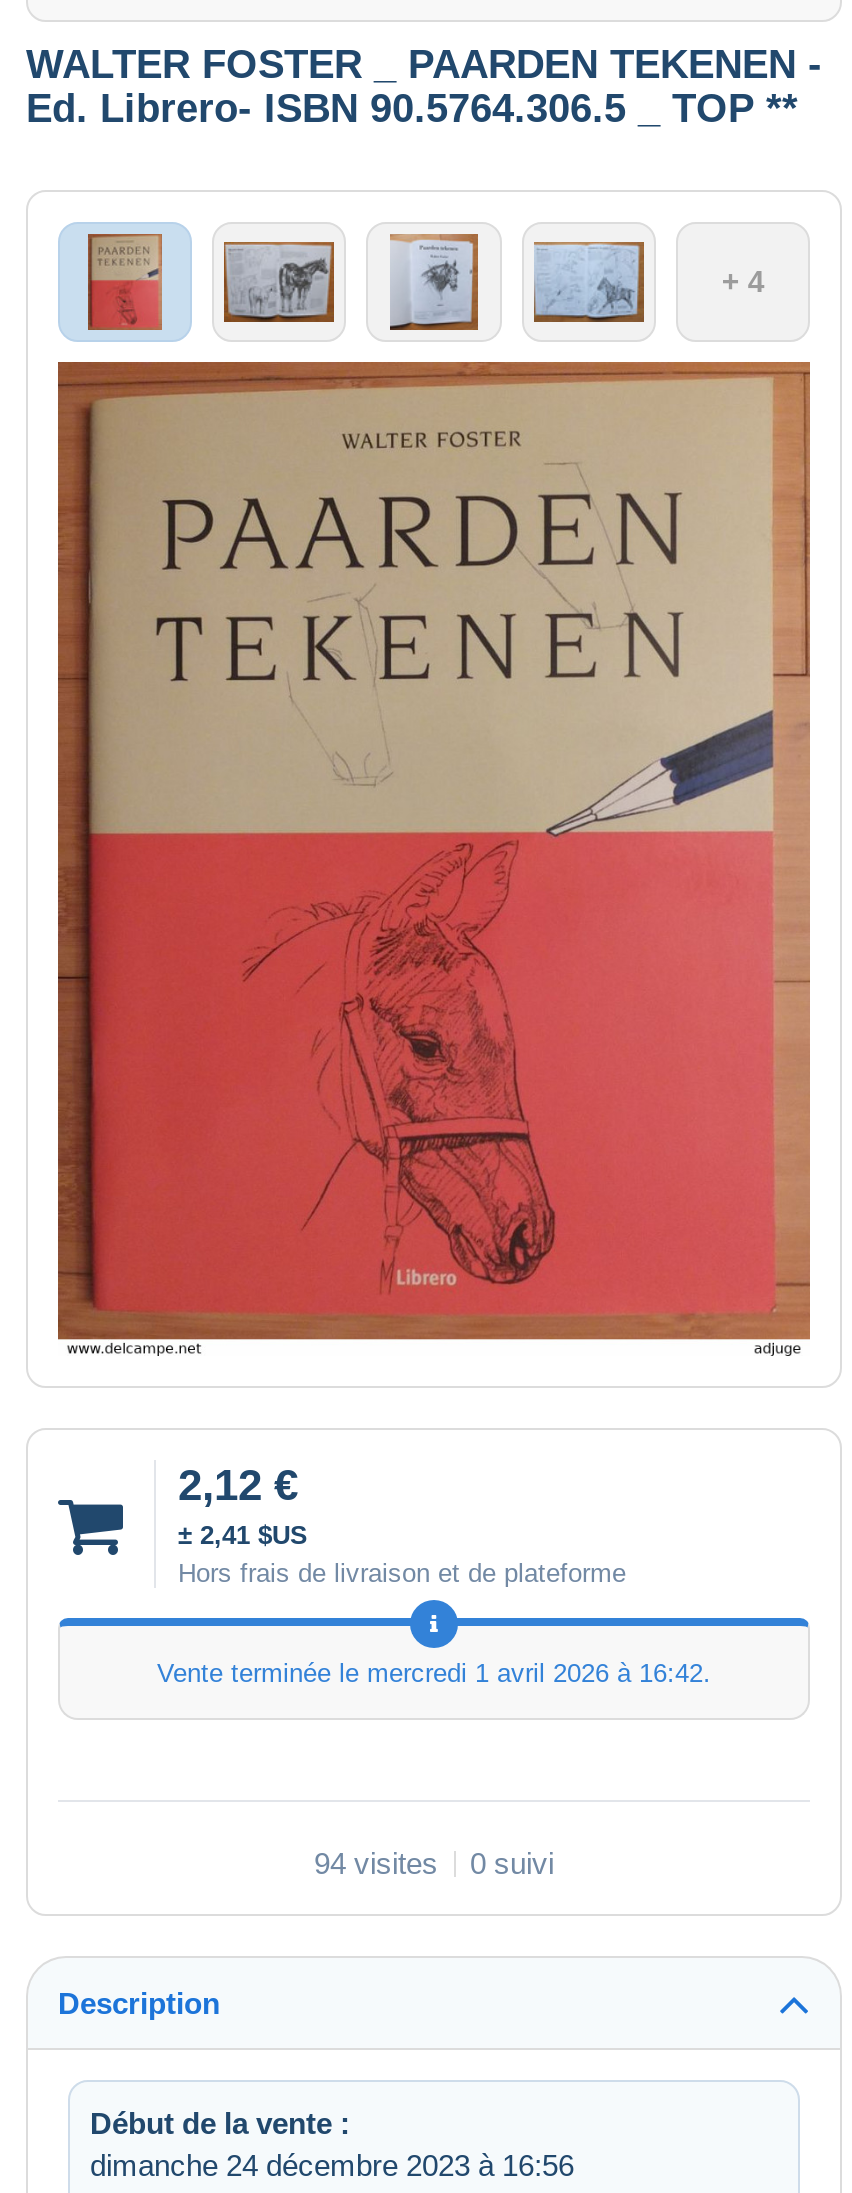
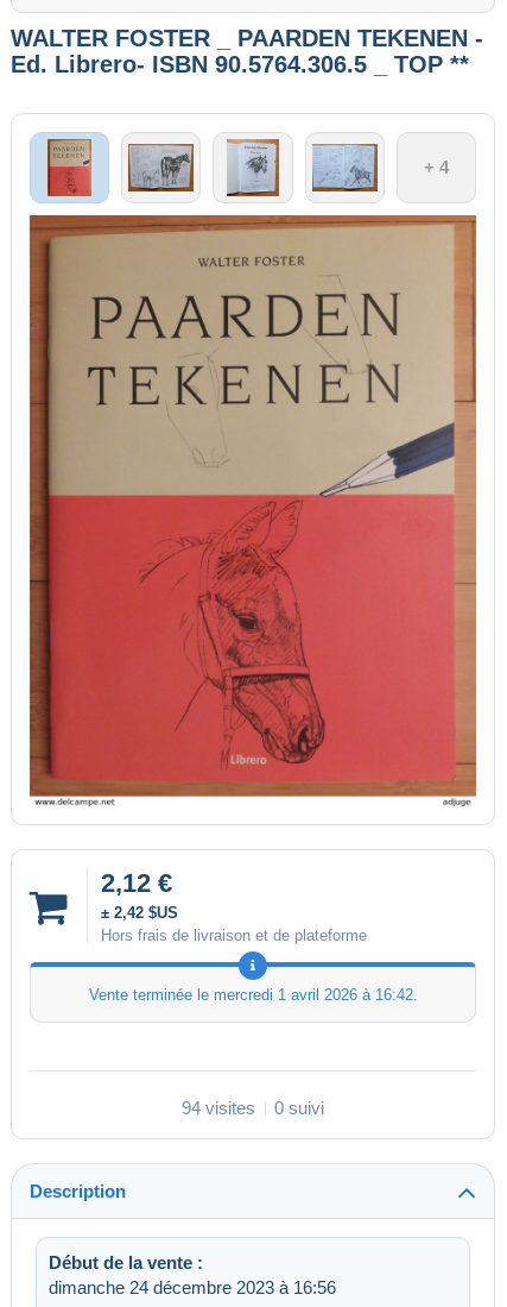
[178,1520,308,1550] ± 2,41 $US -> [101,904,178,922] ± 2,42 $US

